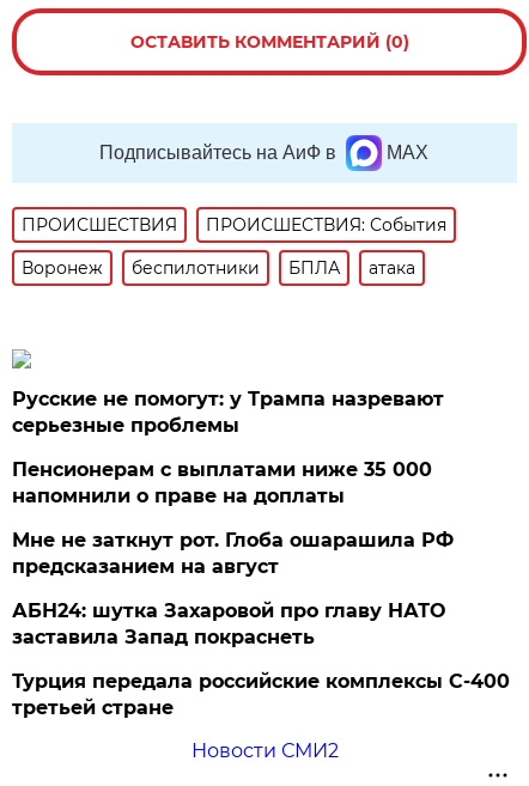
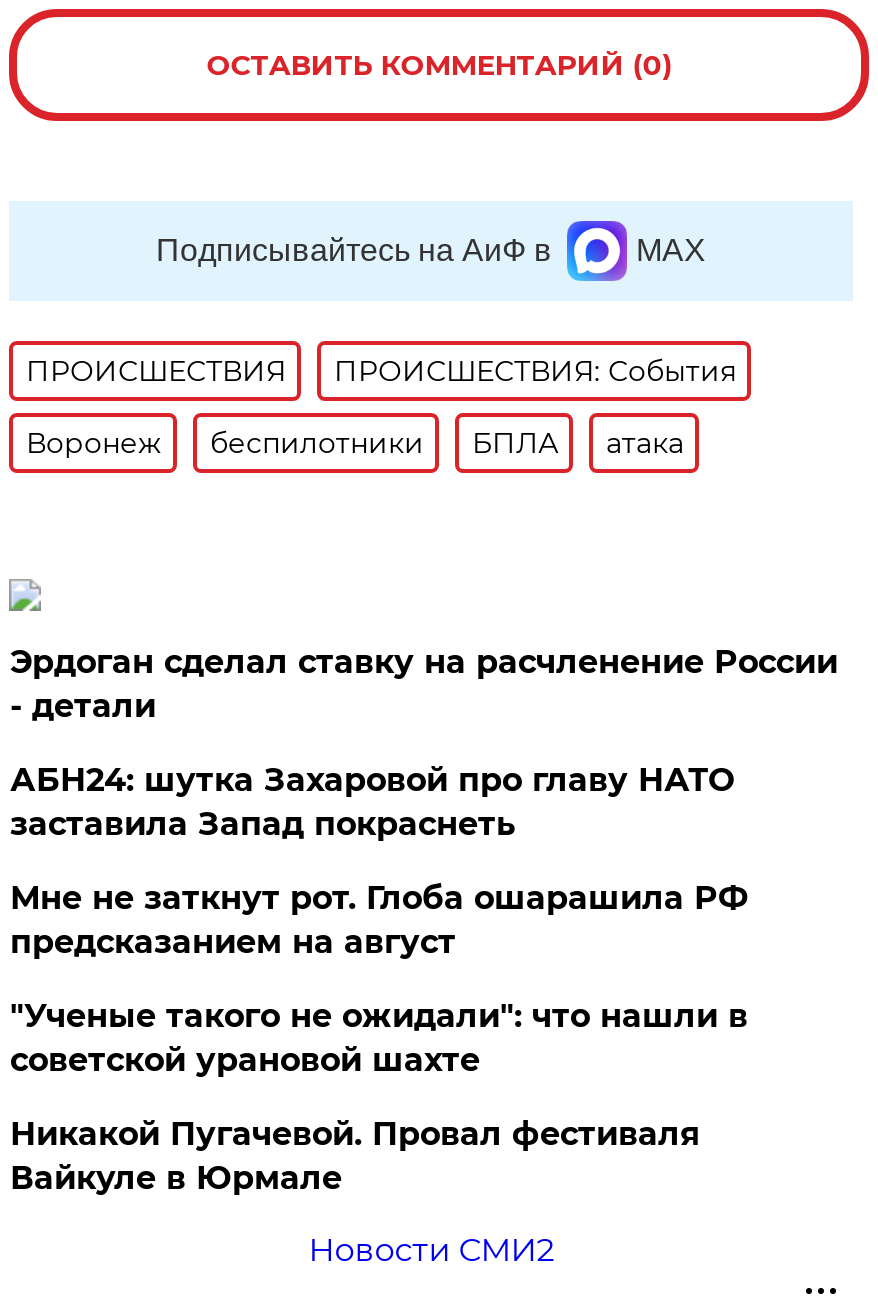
[12,388,445,437] Русские не помогут: у Трампа назревают | серьезные проблемы -> [10,643,838,725] Эрдоган сделал ставку на расчленение России | - детали
[12,458,433,507] Пенсионерам с выплатами ниже 35 000 | напомнили о праве на доплаты -> none
none -> [10,997,748,1079] "Ученые такого не ожидали": что нашли в | советской урановой шахте
moved [12,599,446,648] -> [10,761,734,843]: АБН24: шутка Захаровой про главу НАТО | заставила Запад покраснеть
[12,670,510,719] Турция передала российские комплексы С-400 | третьей стране -> [10,1115,700,1197] Никакой Пугачевой. Провал фестиваля | Вайкуле в Юрмале

